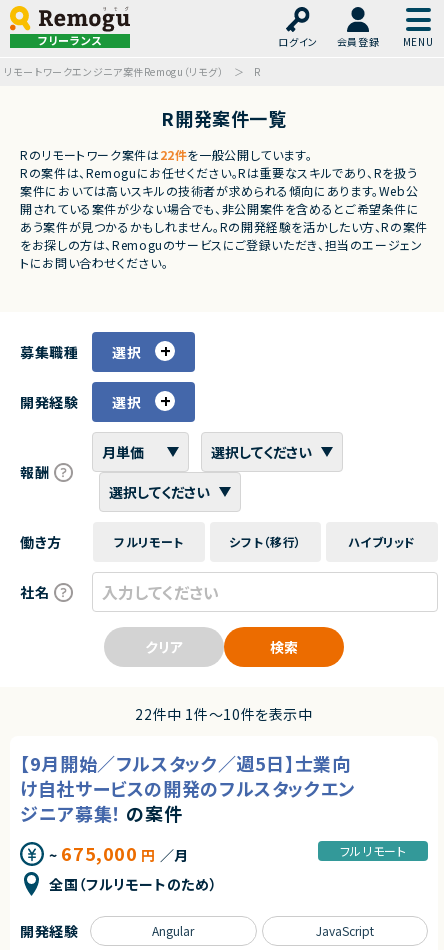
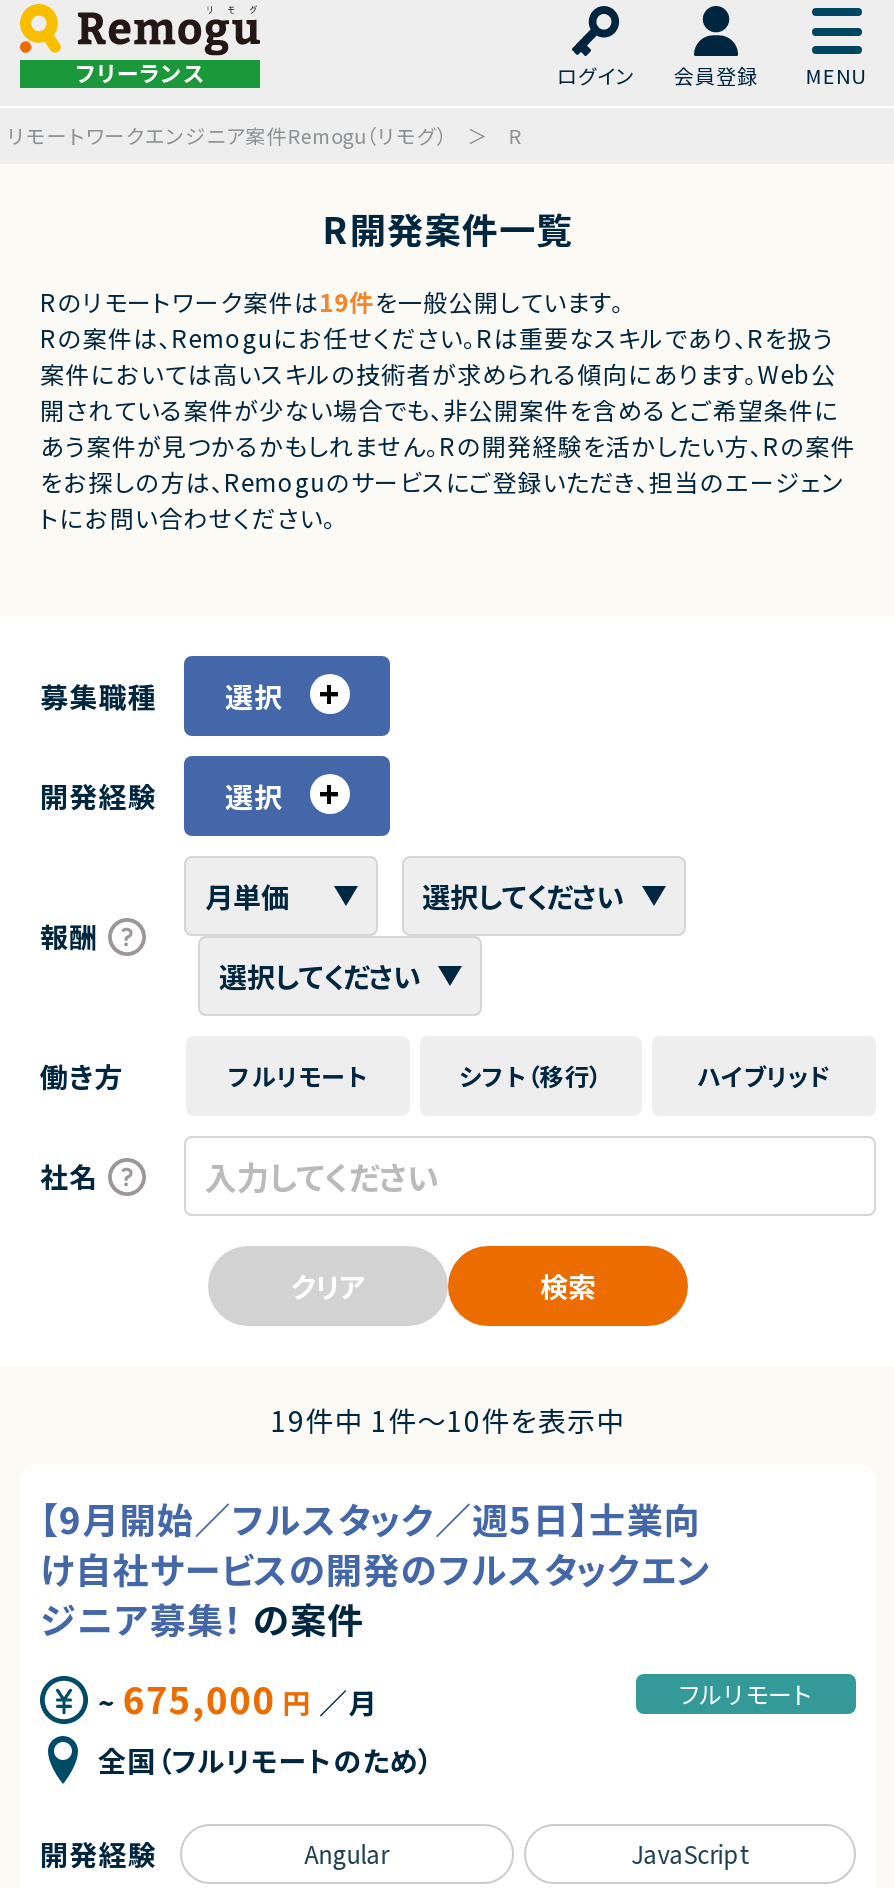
[20,146,312,163] Rのリモートワーク案件は22件を一般公開しています。 -> [40,284,624,318] Rのリモートワーク案件は19件を一般公開しています。
[135,704,313,724] 22件中 1件〜10件を表示中 -> [271,1400,625,1440] 19件中 1件〜10件を表示中

